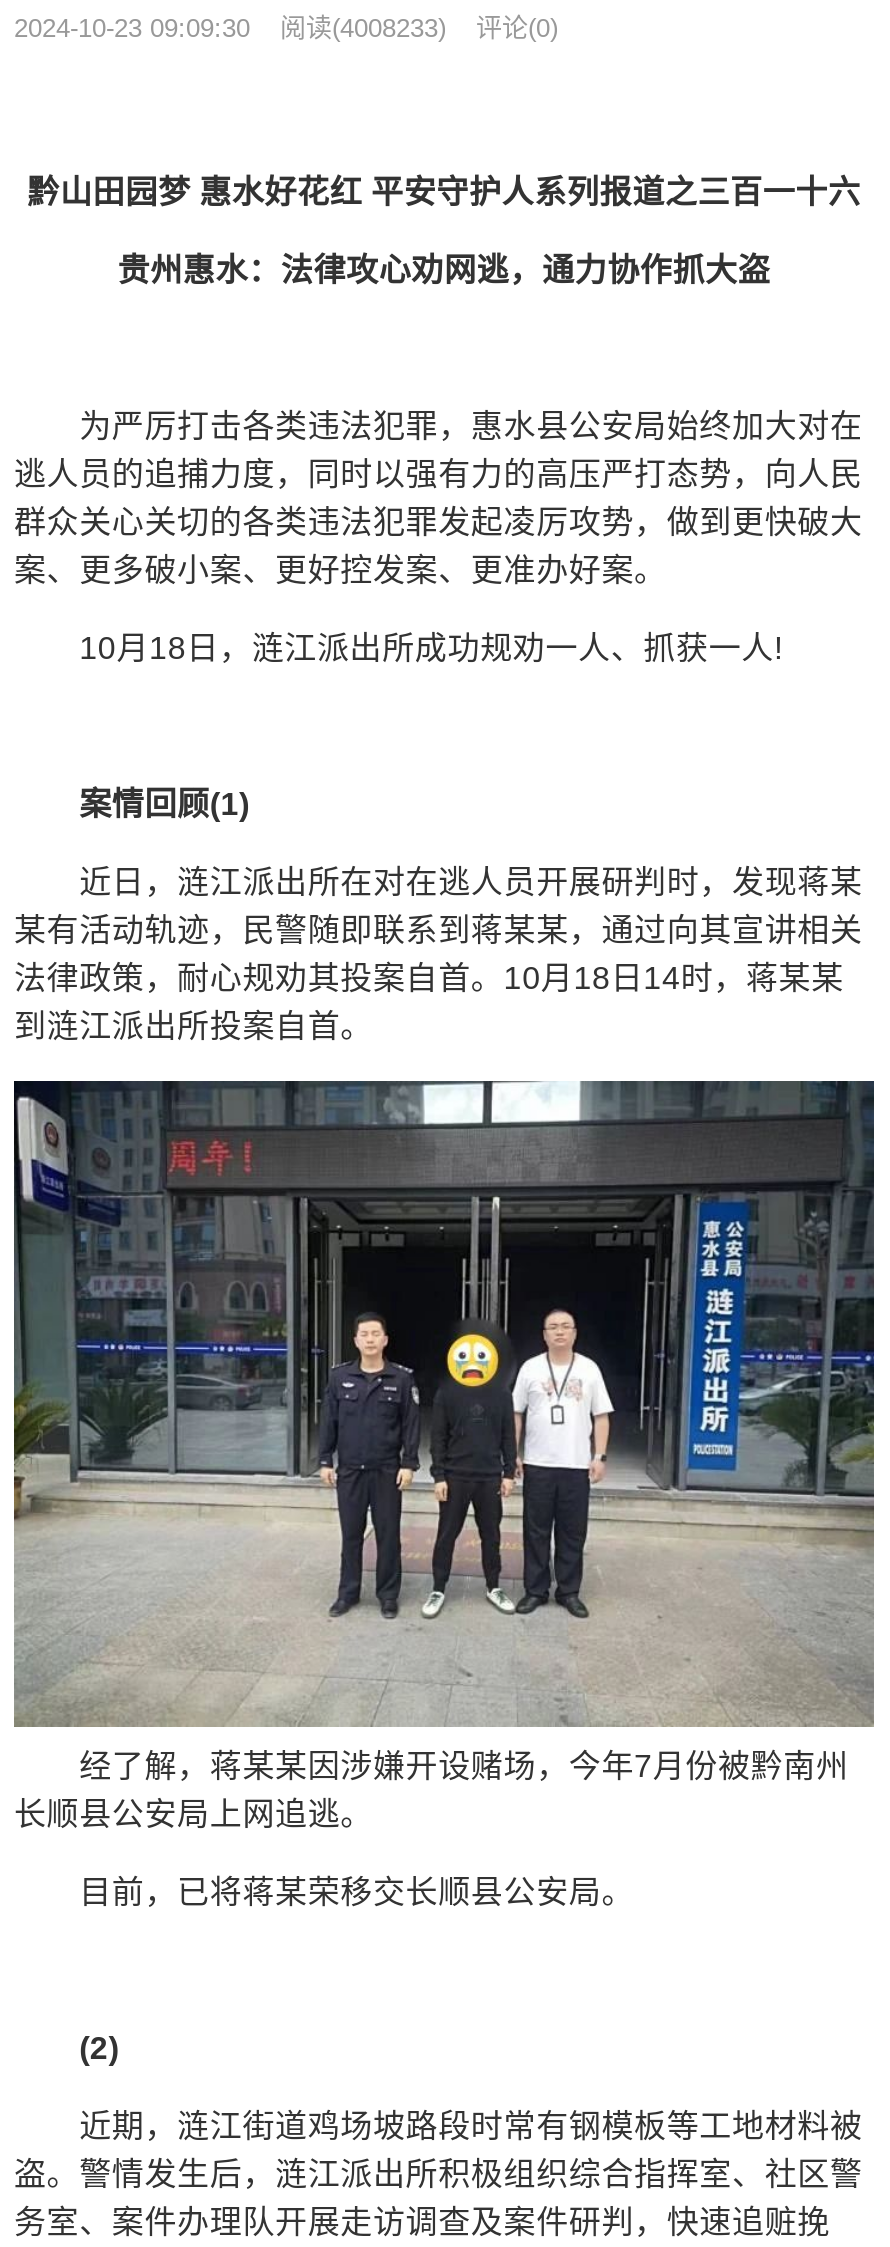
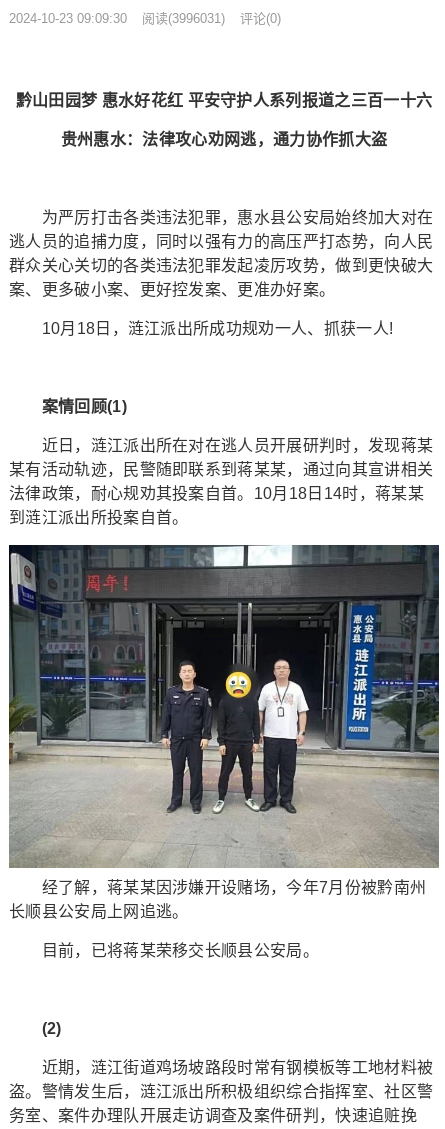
[14,13,558,43] 2024-10-23 09:09:30 阅读(4008233) 评论(0) -> [9,11,281,26] 2024-10-23 09:09:30 阅读(3996031) 评论(0)

